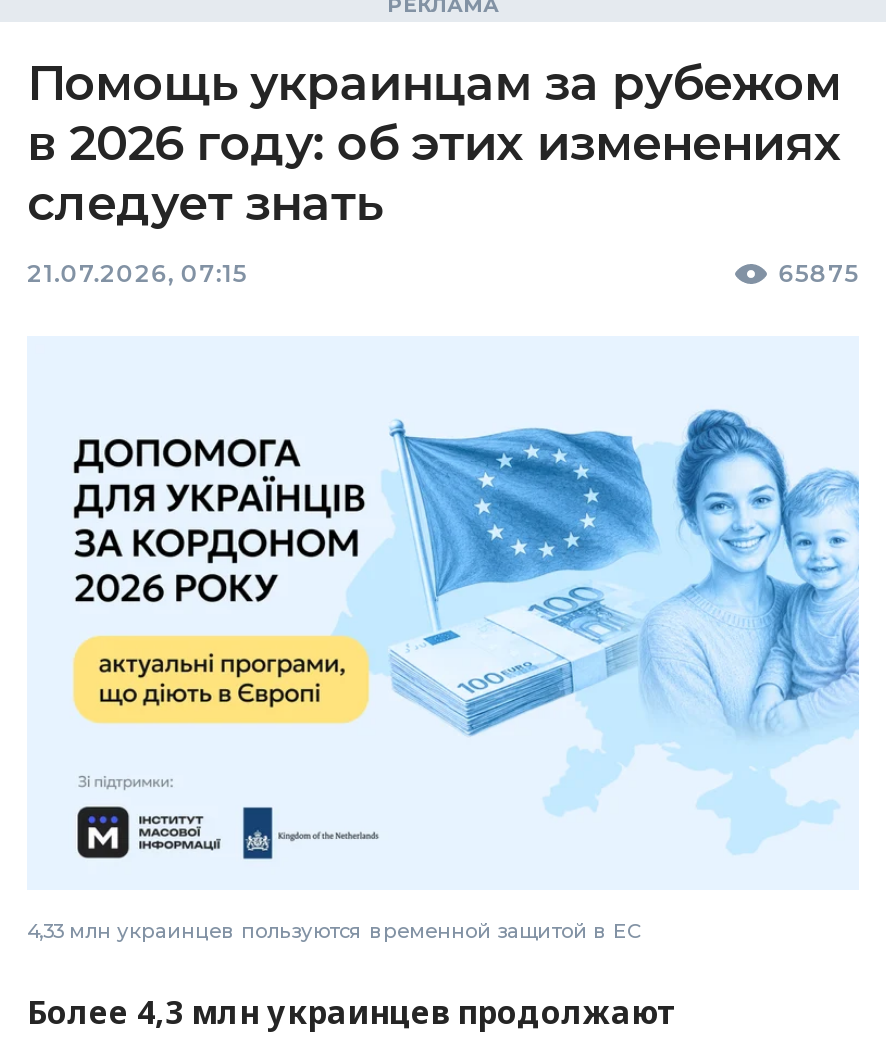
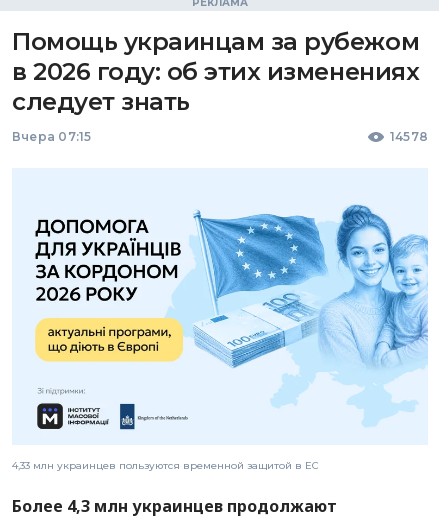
[27,258,859,288] 21.07.2026, 07:15 | 65875 -> [12,129,428,144] Вчера 07:15 | 14578

